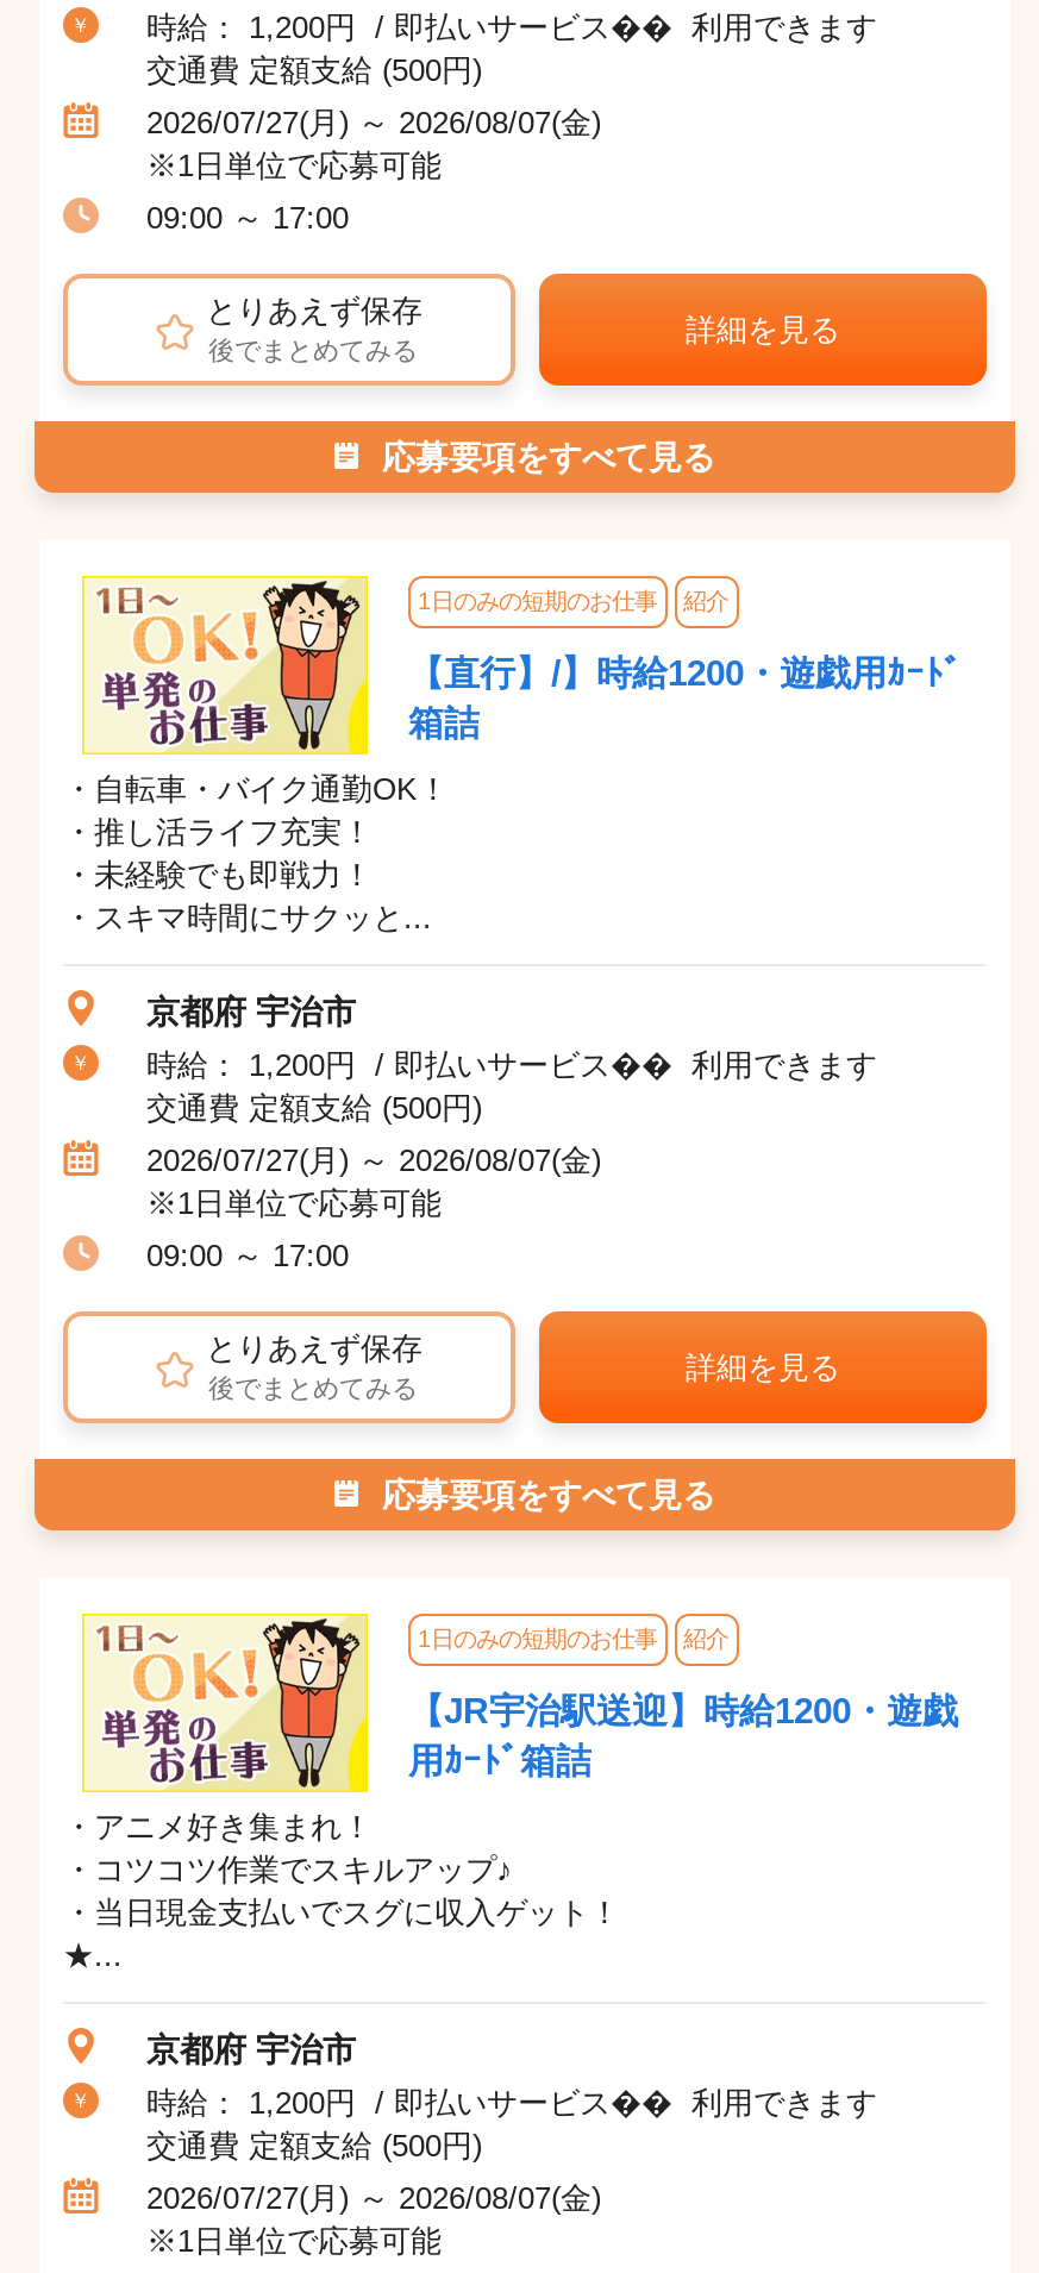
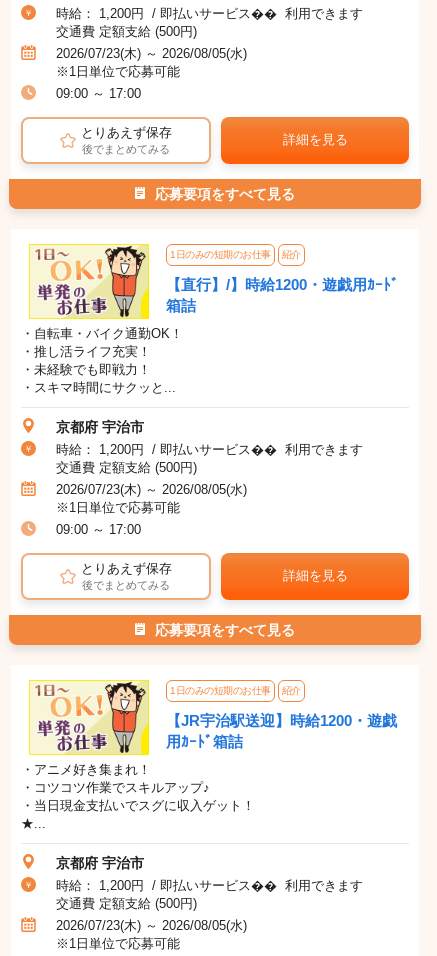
[146,106,601,142] 2026/07/27(月) ～ 2026/08/07(金) -> [56,46,247,61] 2026/07/23(木) ～ 2026/08/05(水)
[146,1144,601,1180] 2026/07/27(月) ～ 2026/08/07(金) -> [56,482,247,497] 2026/07/23(木) ～ 2026/08/05(水)
[146,2182,601,2217] 2026/07/27(月) ～ 2026/08/07(金) -> [56,918,247,933] 2026/07/23(木) ～ 2026/08/05(水)

